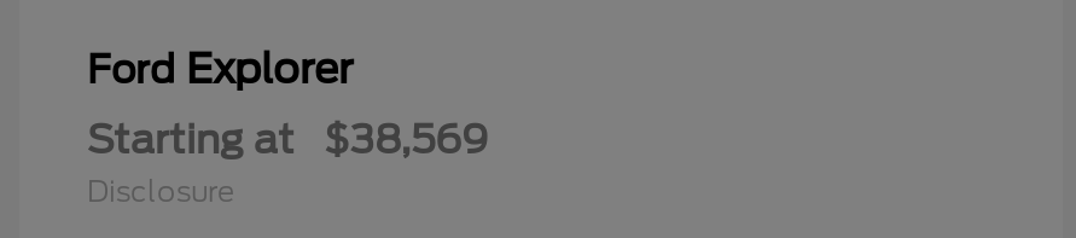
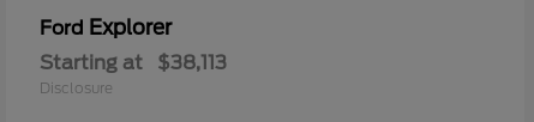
[87,117,488,163] Starting at $38,569 -> [40,51,227,74] Starting at $38,113

